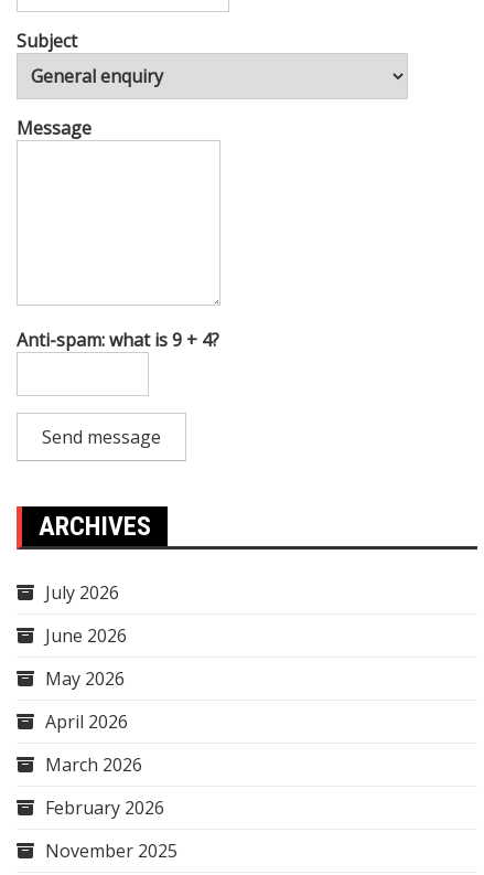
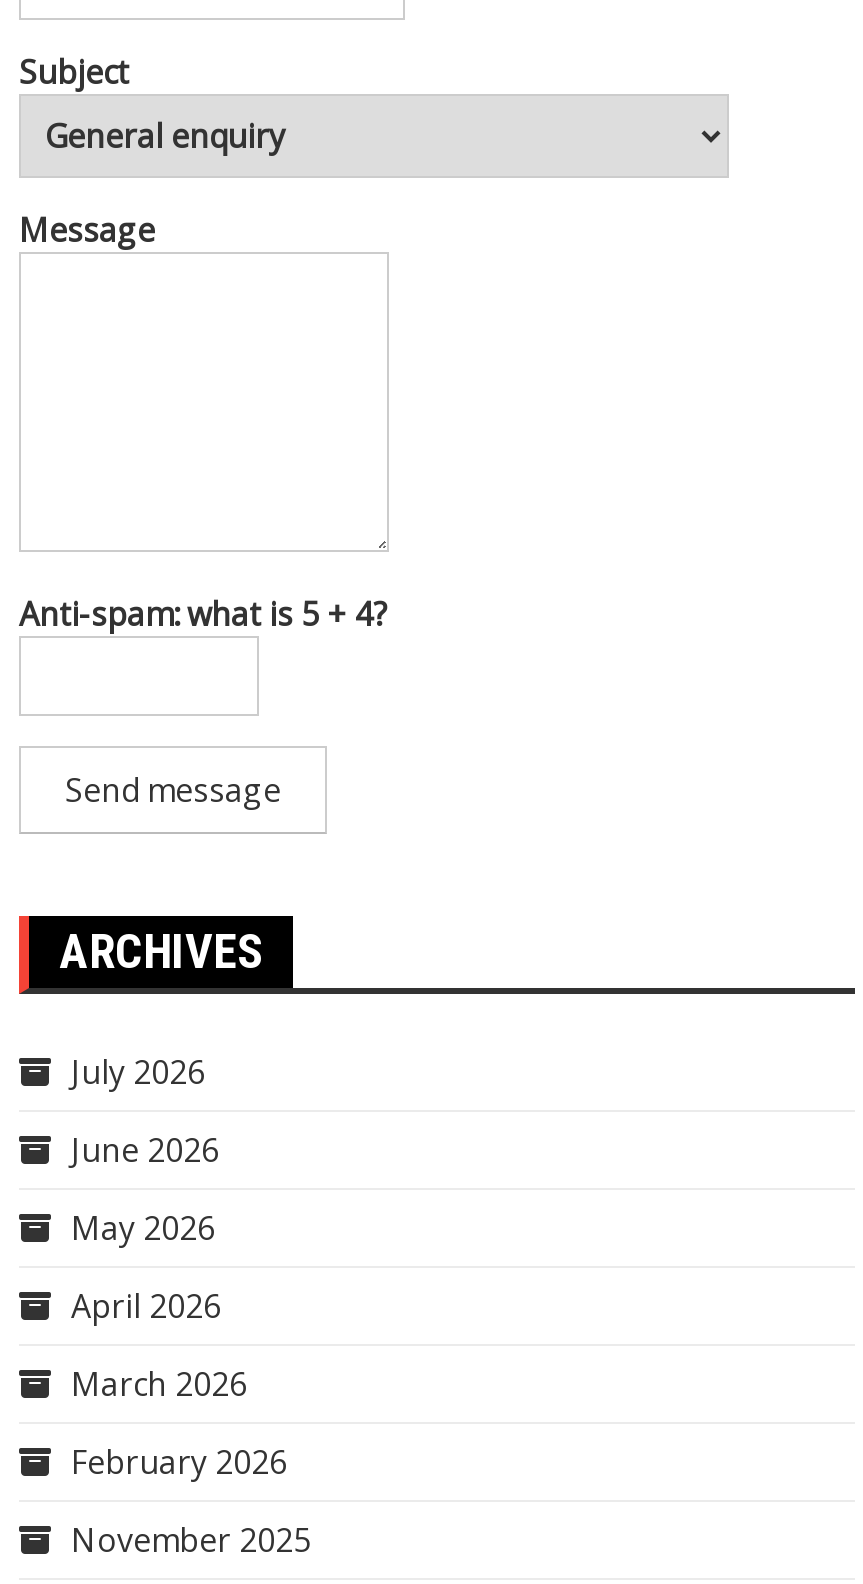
[17,327,219,352] Anti-spam: what is 9 + 4? -> [19,592,387,636] Anti-spam: what is 5 + 4?

